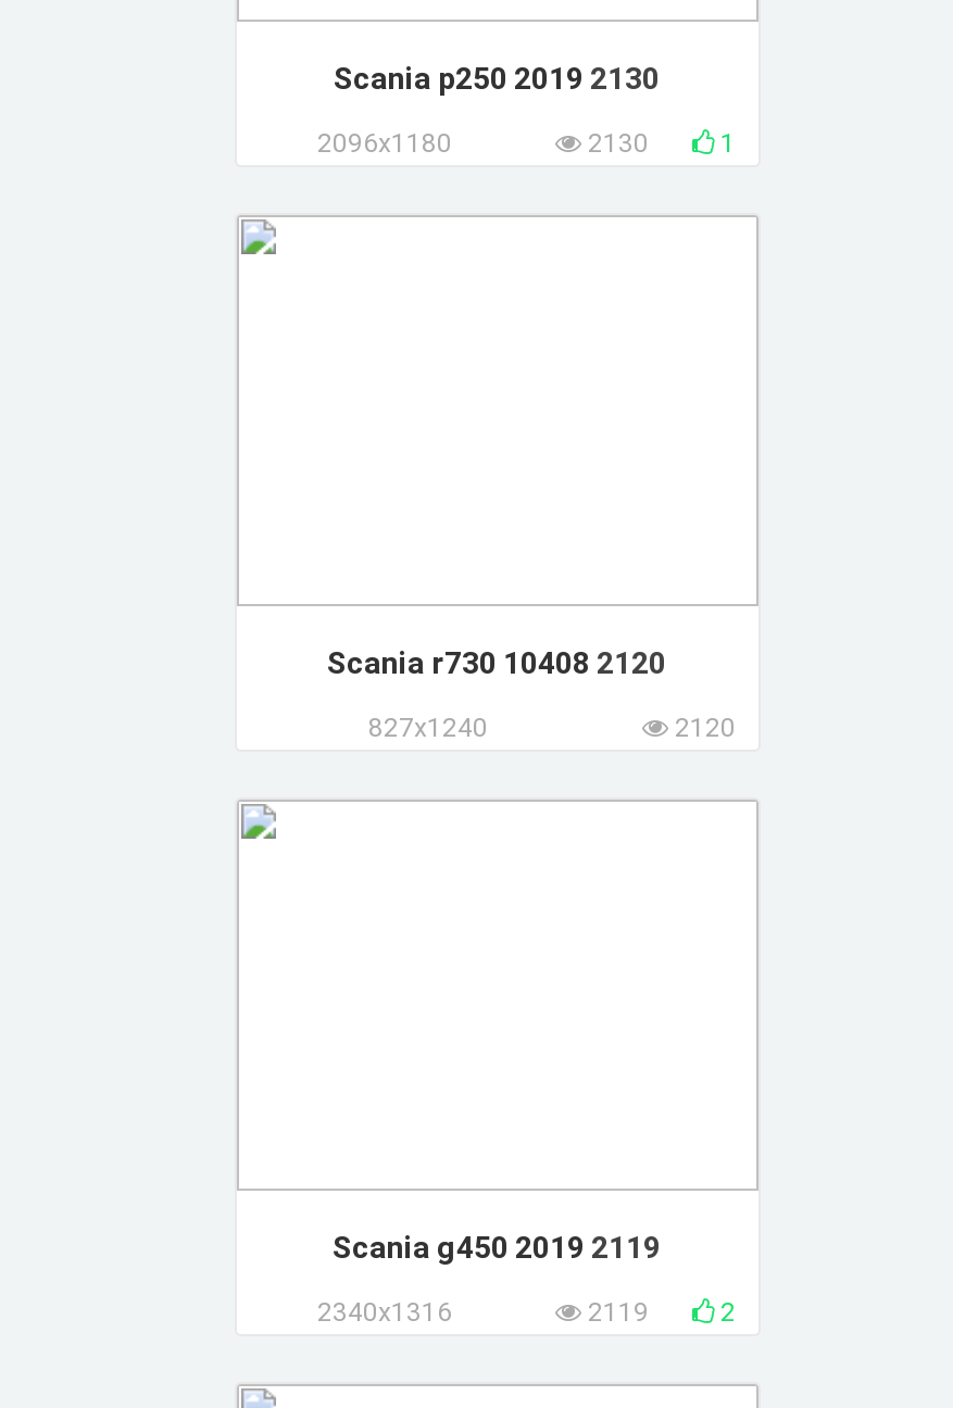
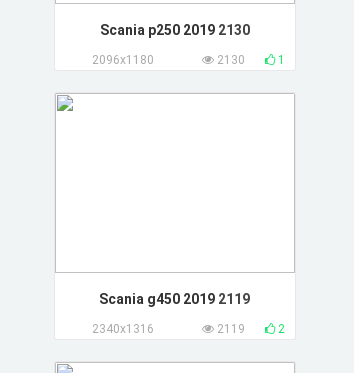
[327,645,736,743] Scania r730 10408 2120 | 827x1240 | 2120 -> none

